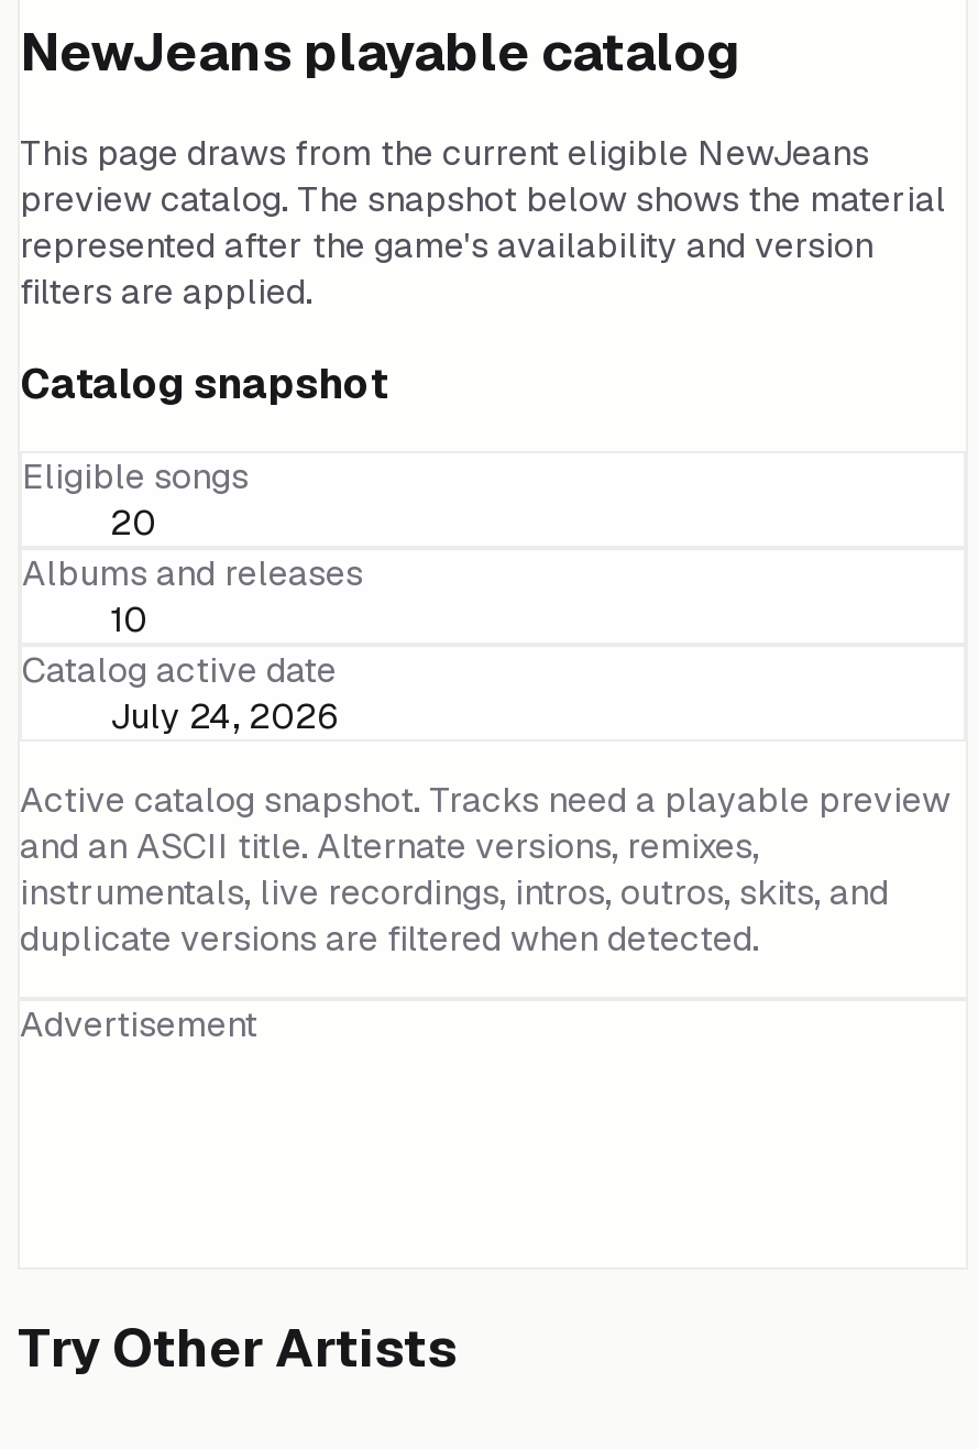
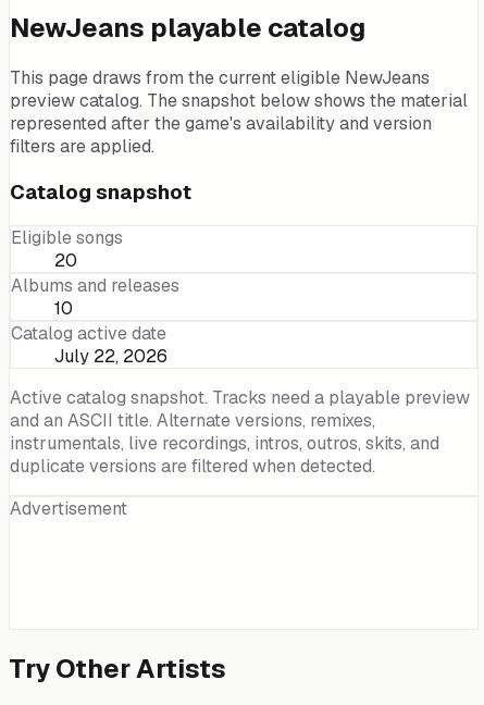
[110,694,339,740] July 24, 2026 -> [54,345,167,368] July 22, 2026

